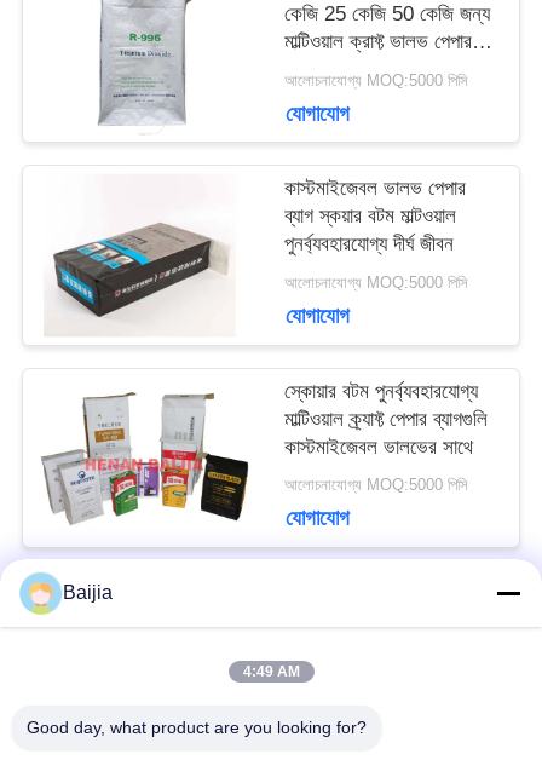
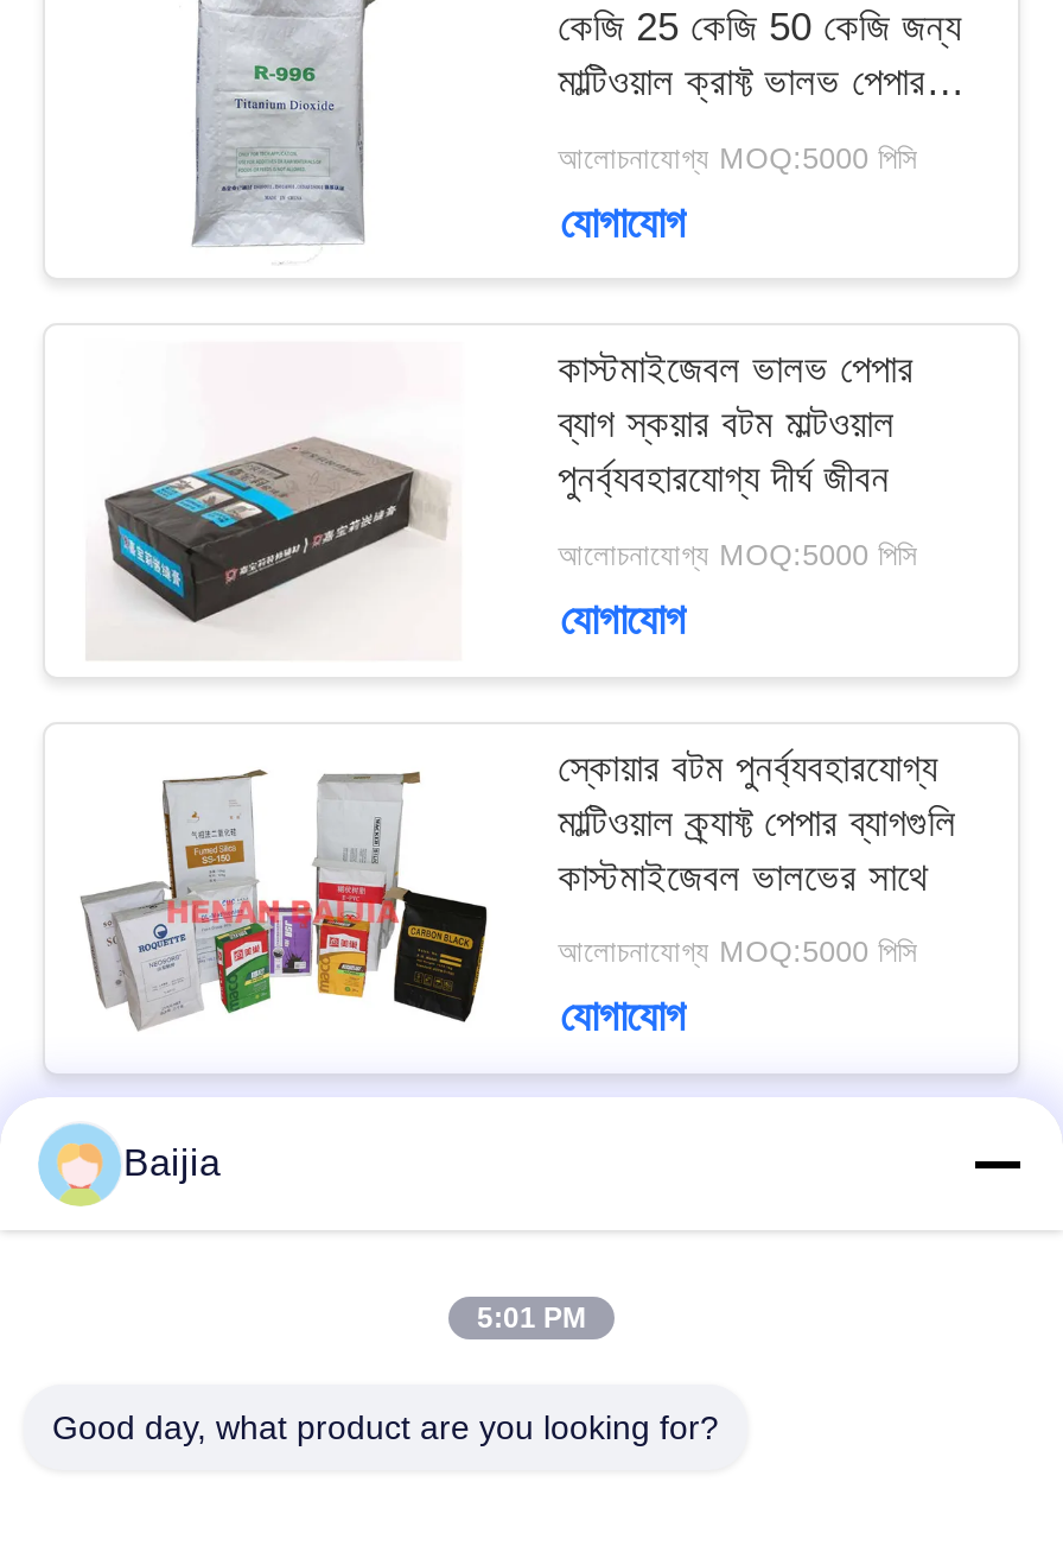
[243,663,299,680] 4:49 AM -> [477,1301,586,1335] 5:01 PM

